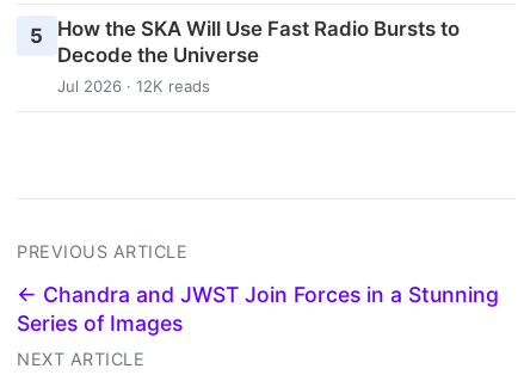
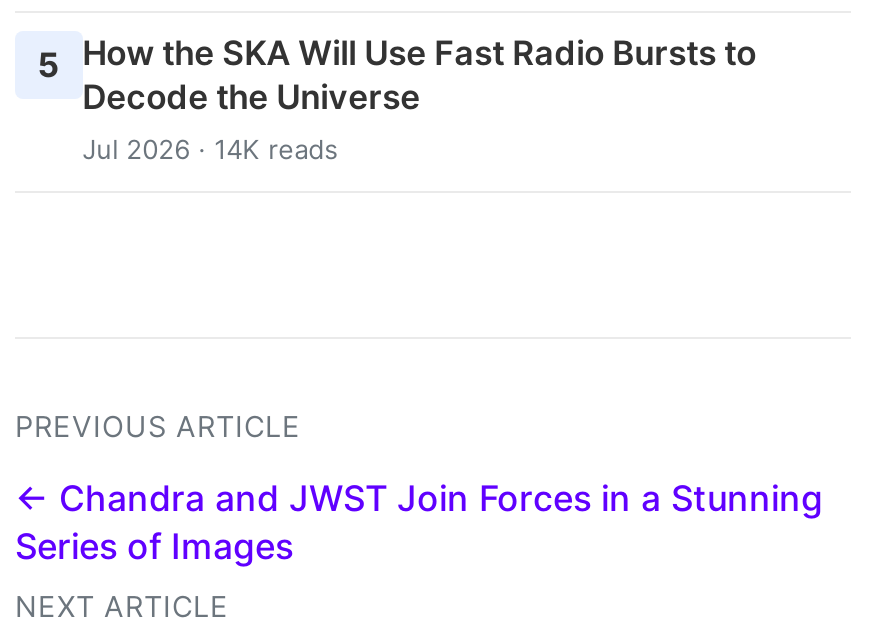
[57,77,210,96] Jul 2026 · 12K reads -> [82,134,338,166] Jul 2026 · 14K reads

